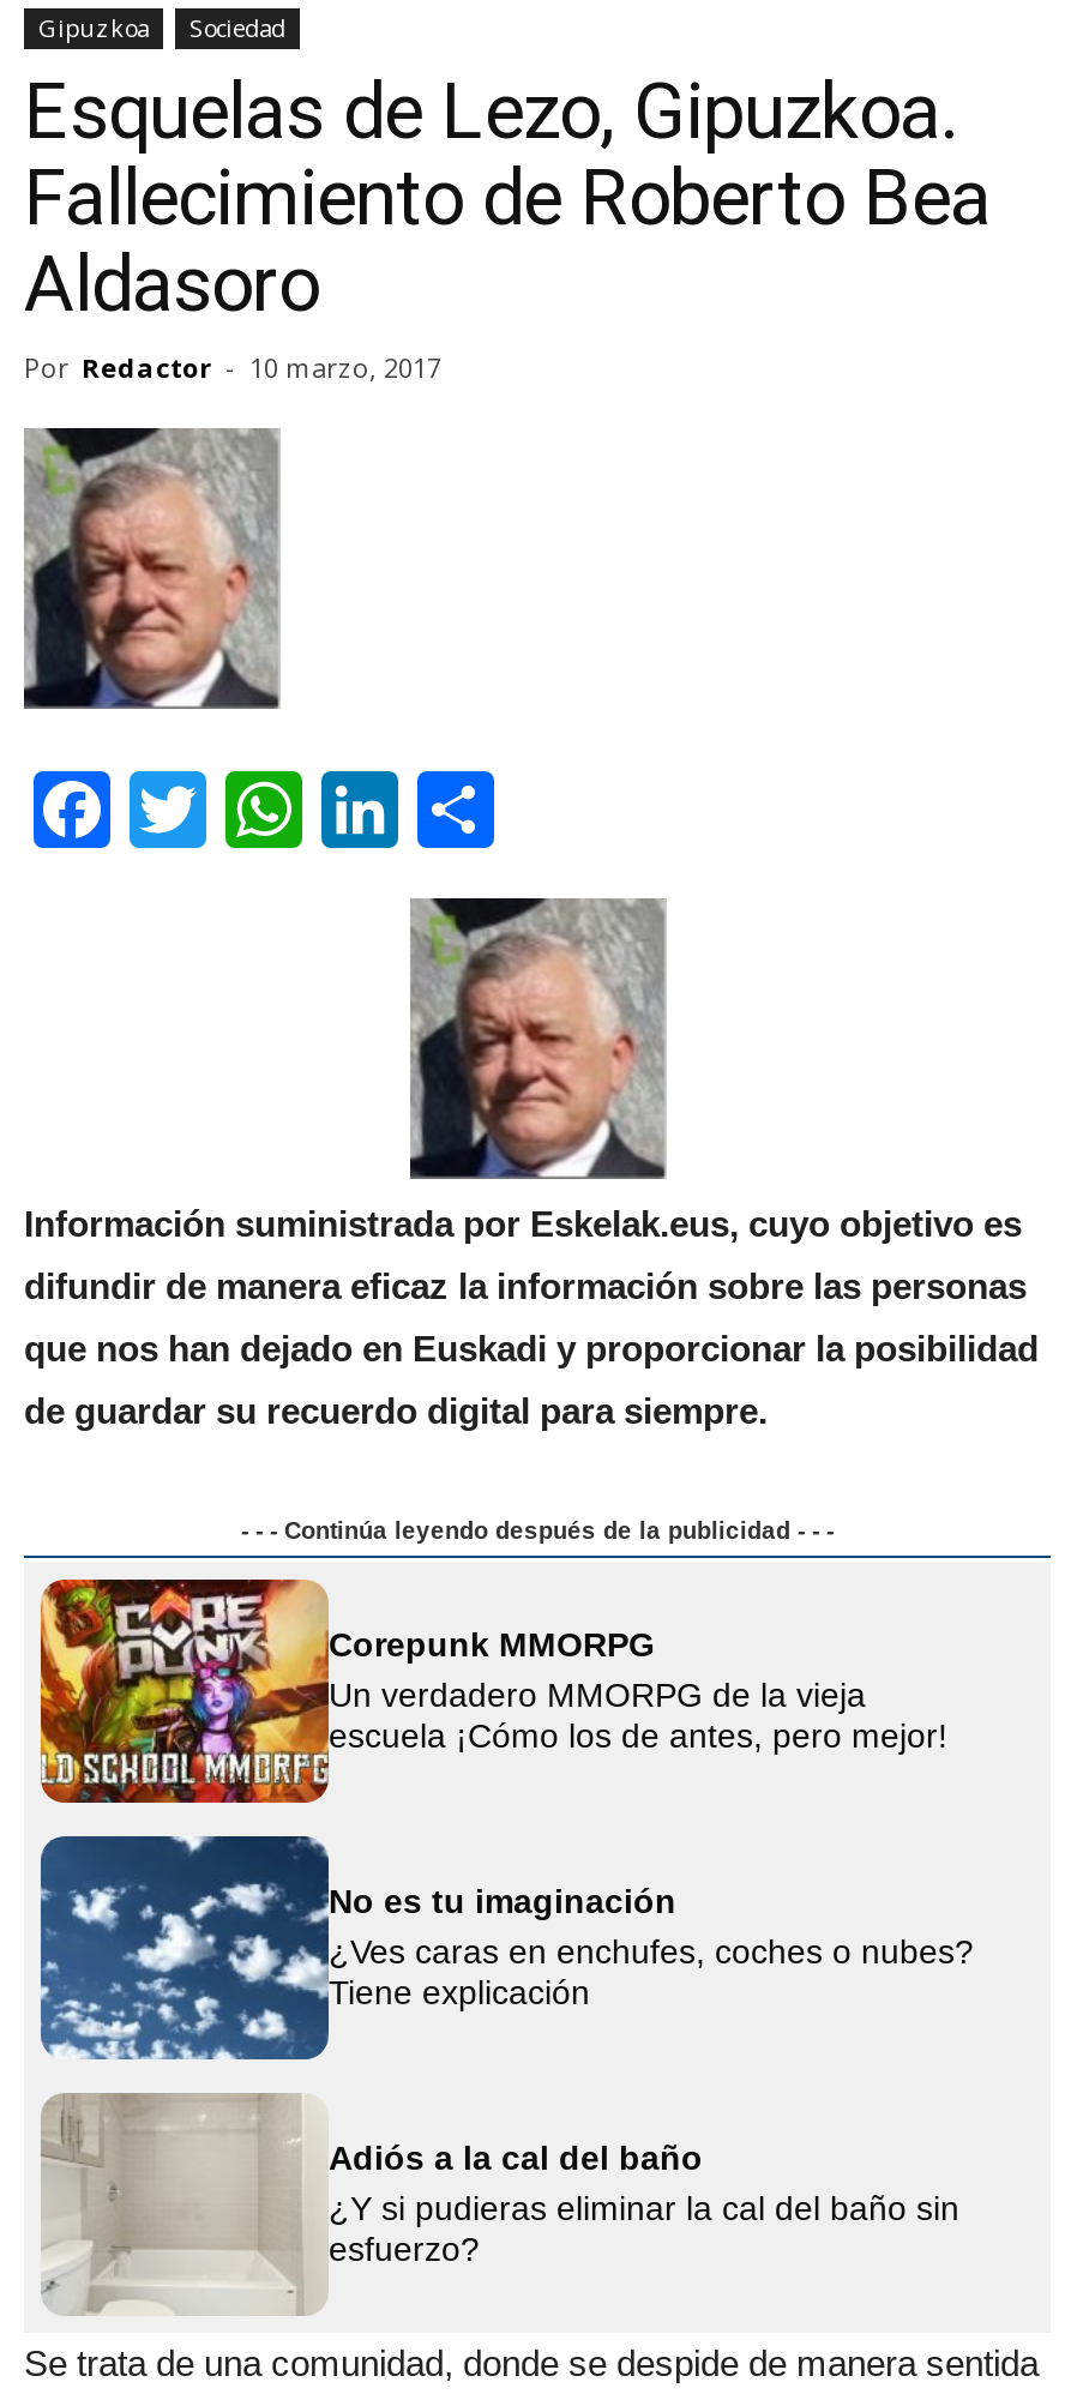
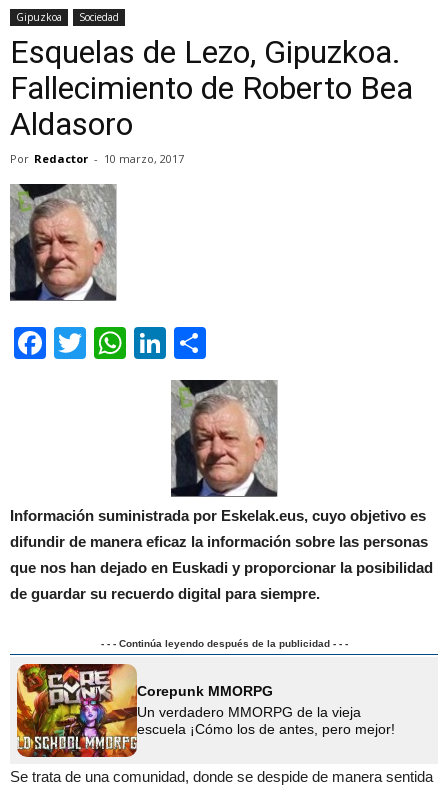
[38,1834,974,2062] [image] | No es tu imaginación | ¿Ves caras en enchufes, coches o nubes? | Tiene explicación -> none
[41,2093,959,2316] [image] | Adiós a la cal del baño | ¿Y si pudieras eliminar la cal del baño sin | esfuerzo? -> none

